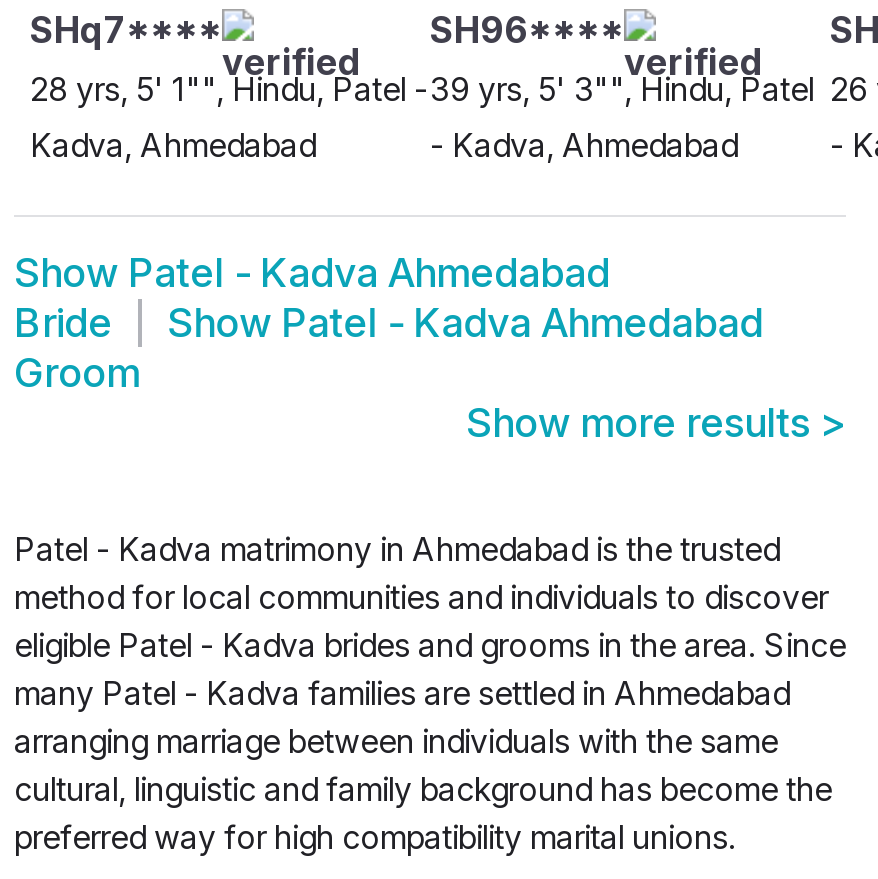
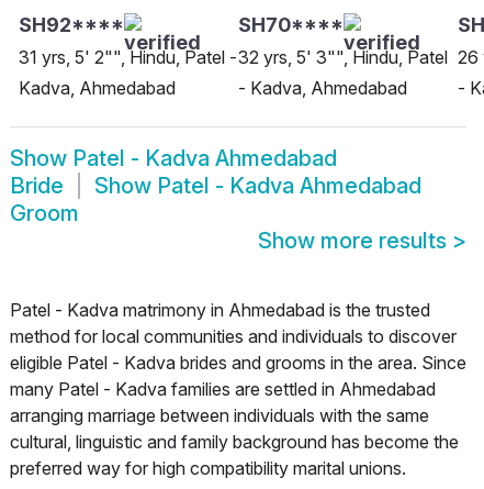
[30,10,428,109] SHq7**** | 28 yrs, 5' 1"", Hindu, Patel - -> [19,14,237,68] SH92**** | 31 yrs, 5' 2"", Hindu, Patel -
[430,10,814,109] SH96**** | 39 yrs, 5' 3"", Hindu, Patel -> [238,14,448,68] SH70**** | 32 yrs, 5' 3"", Hindu, Patel

